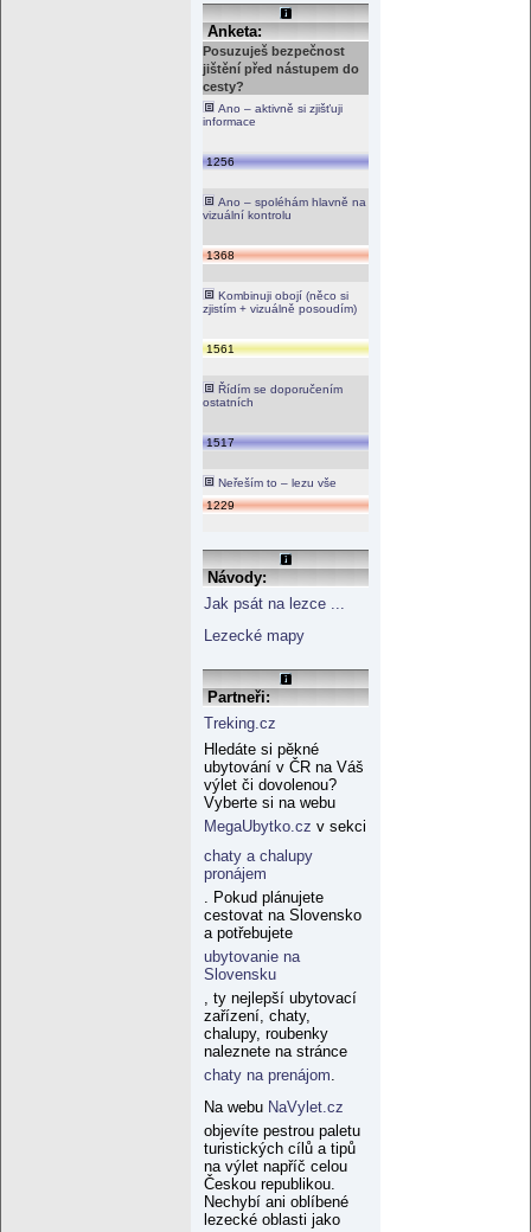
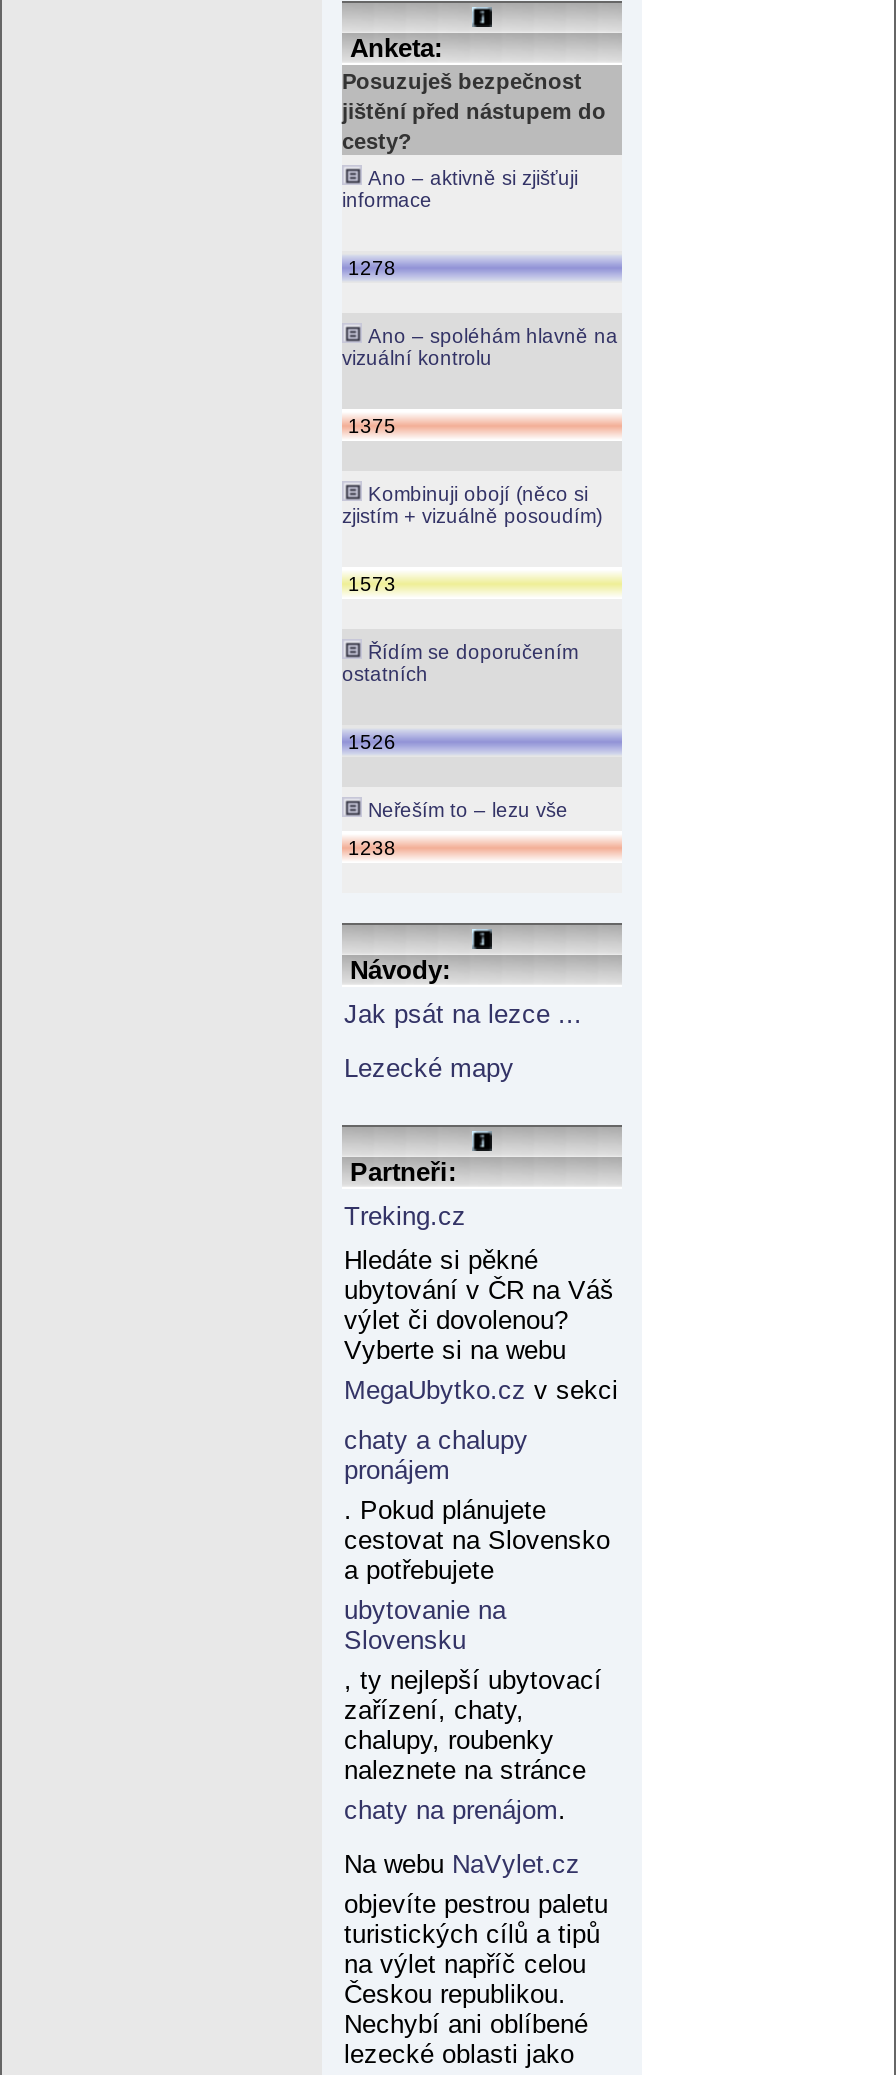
[203,155,235,168] 1256 -> [342,257,396,279] 1278
[203,249,235,262] 1368 -> [342,415,396,437] 1375
[203,342,235,355] 1561 -> [342,573,396,595] 1573
[203,436,235,449] 1517 -> [342,731,396,753] 1526
[203,499,235,512] 1229 -> [342,837,396,859] 1238

